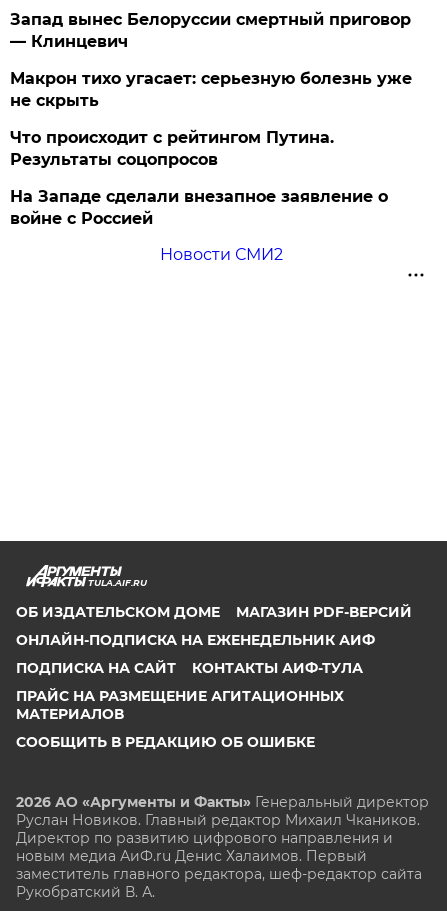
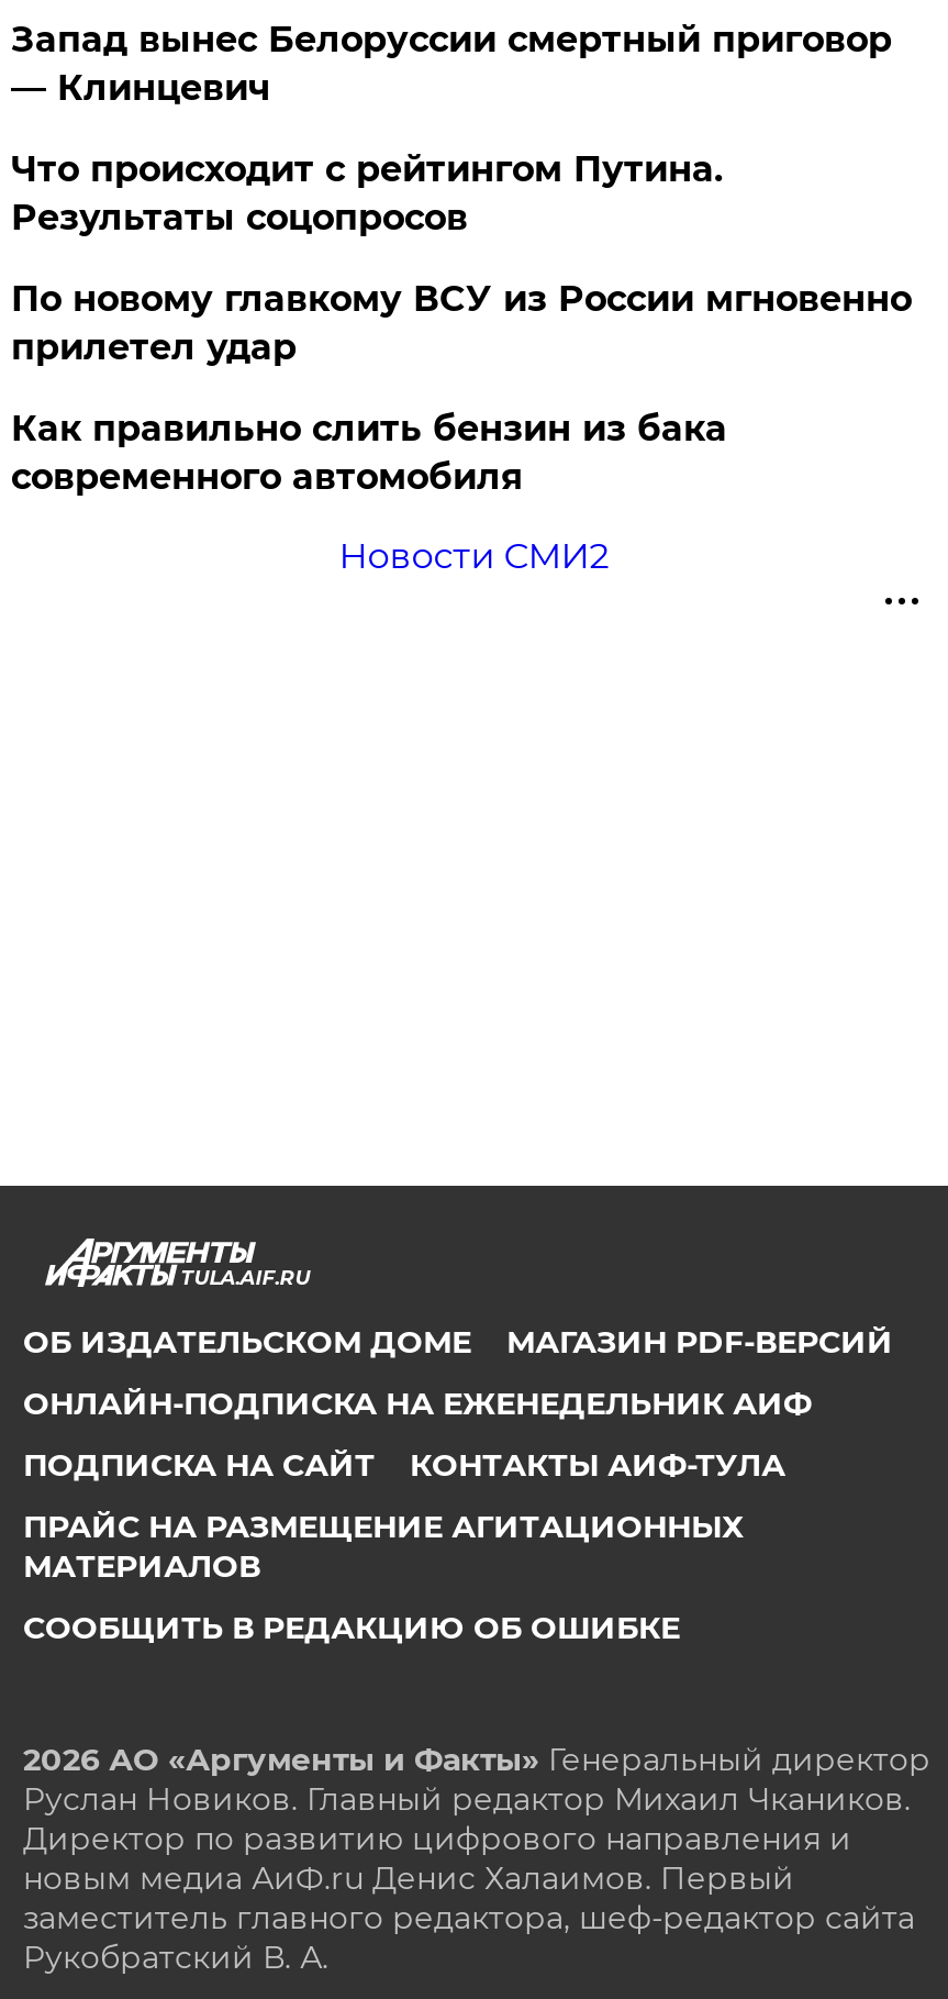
[10,69,412,110] Макрон тихо угасает: серьезную болезнь уже | не скрыть -> none
moved [10,128,334,169] -> [11,148,723,238]: Что происходит с рейтингом Путина. | Результаты соцопросов
[10,187,388,228] На Западе сделали внезапное заявление о | войне с Россией -> [11,278,912,498] По новому главкому ВСУ из России мгновенно | прилетел удар | Как правильно слить бензин из бака | современного автомобиля

